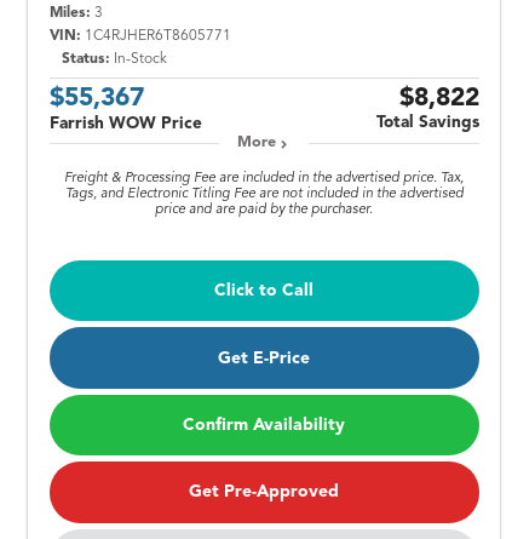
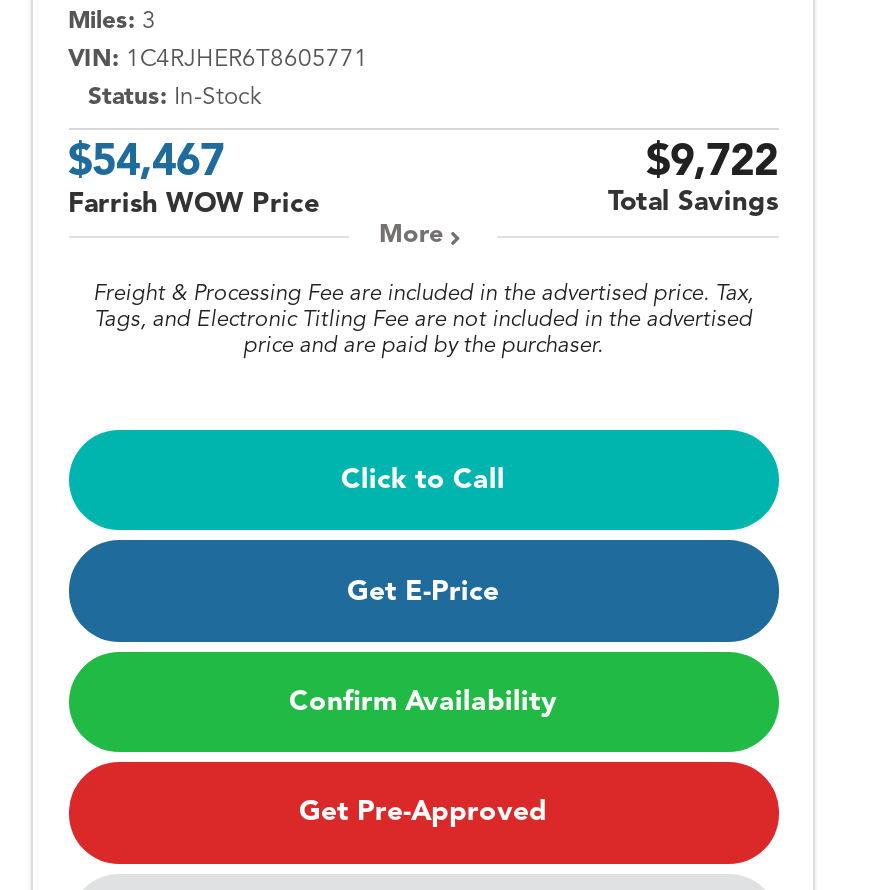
[49,86,143,111] $55,367 -> [68,142,224,184] $54,467
[399,86,479,111] $8,822 -> [646,142,778,184] $9,722

